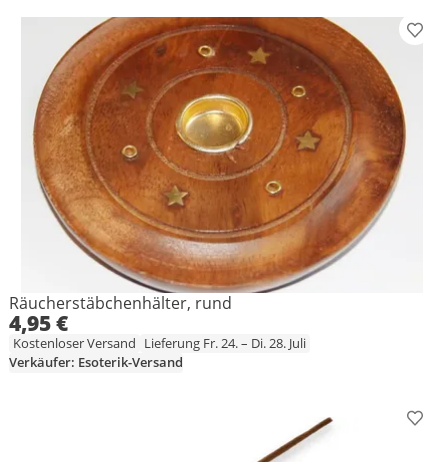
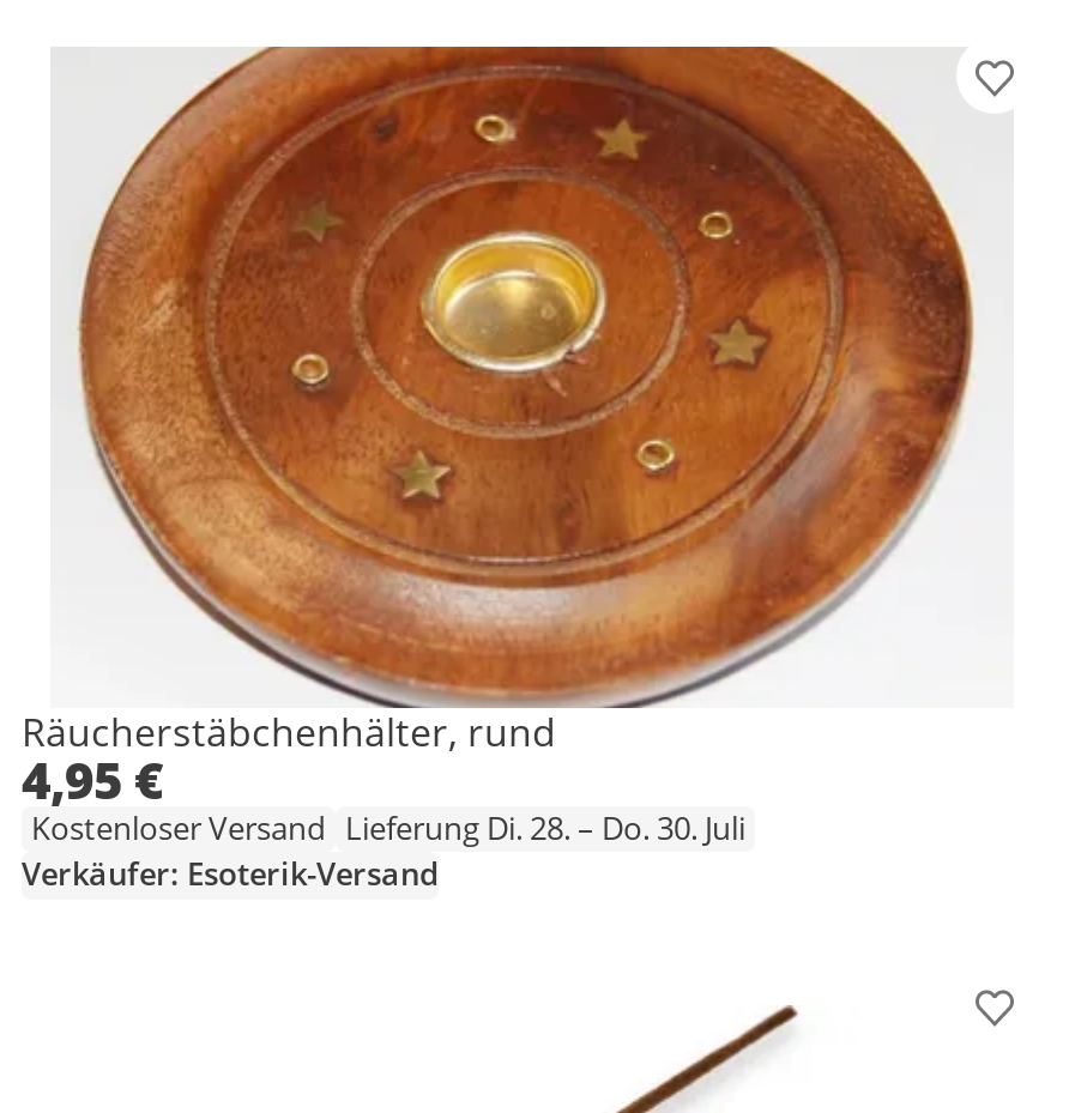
[13,334,306,352] Kostenloser Versand Lieferung Fr. 24. – Di. 28. Juli -> [31,806,745,849] Kostenloser Versand Lieferung Di. 28. – Do. 30. Juli

